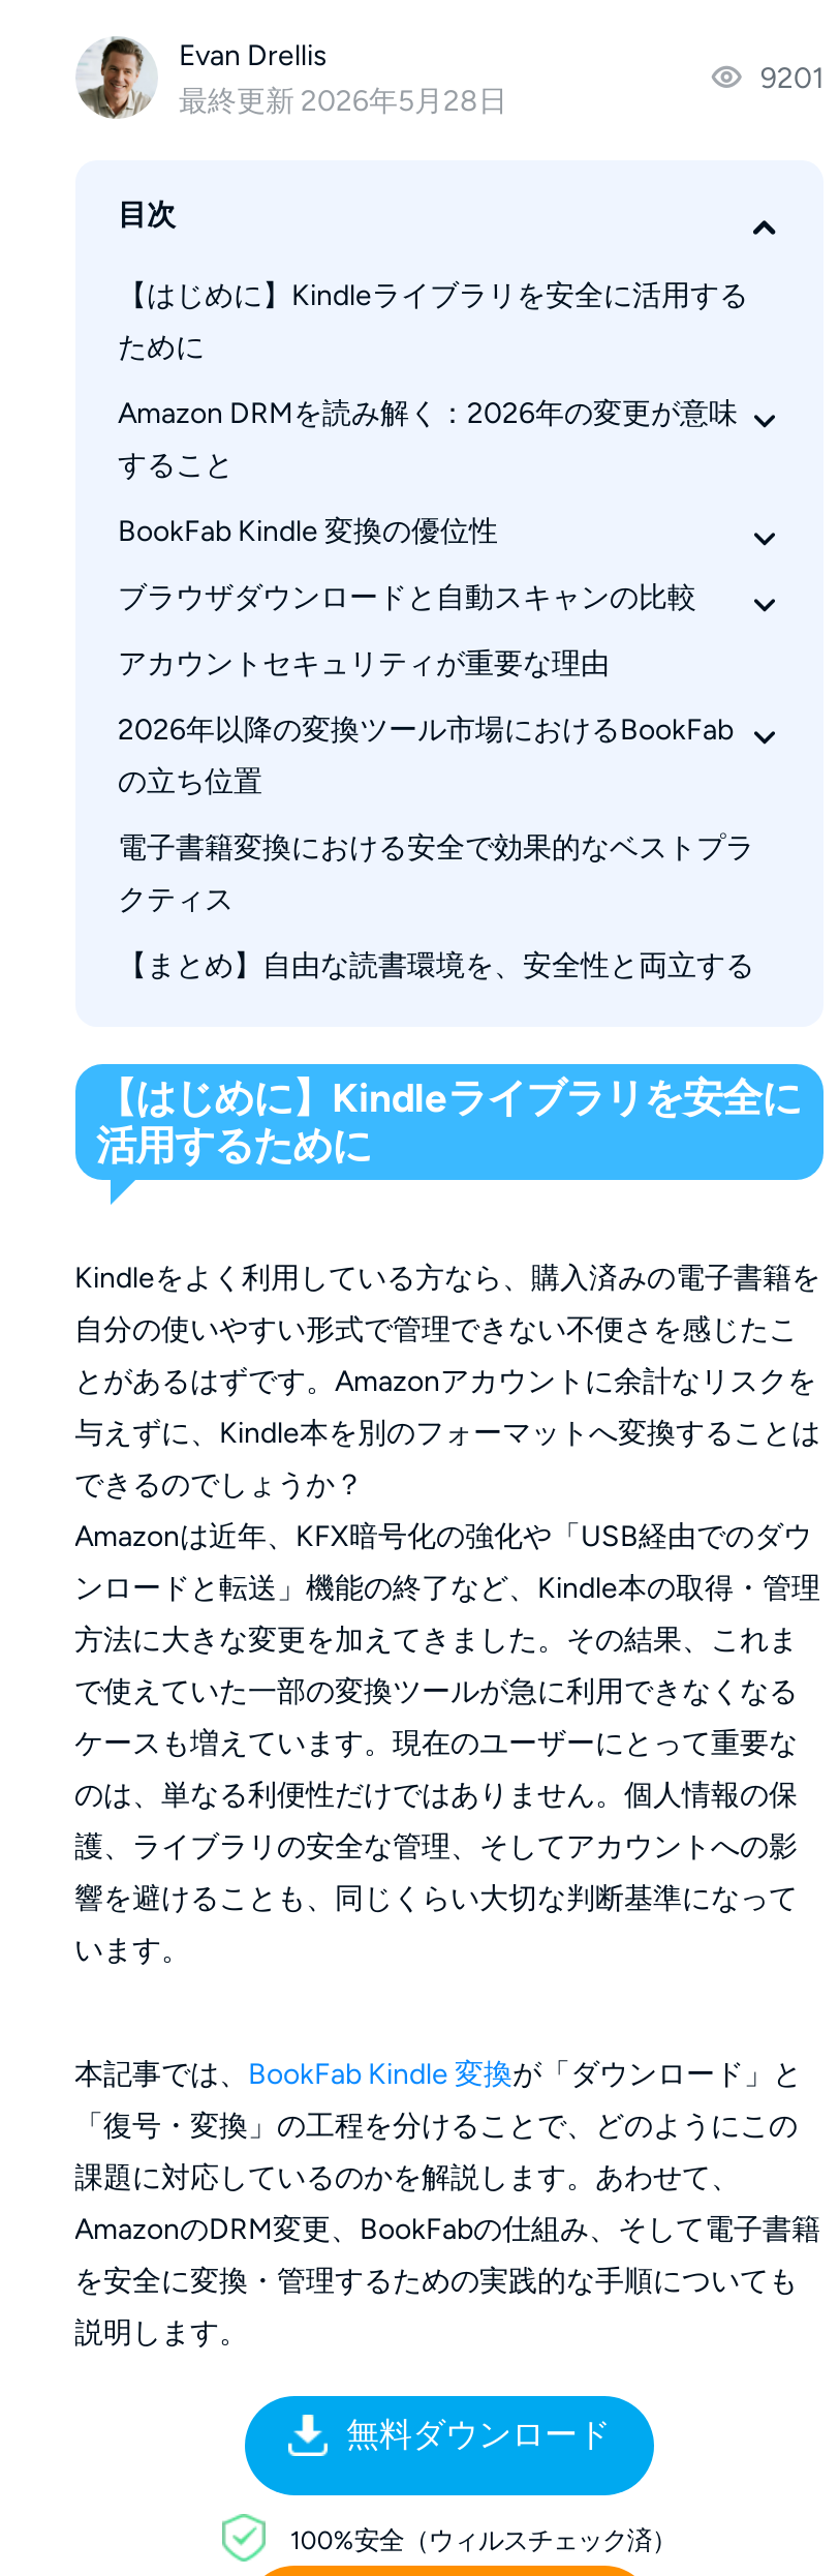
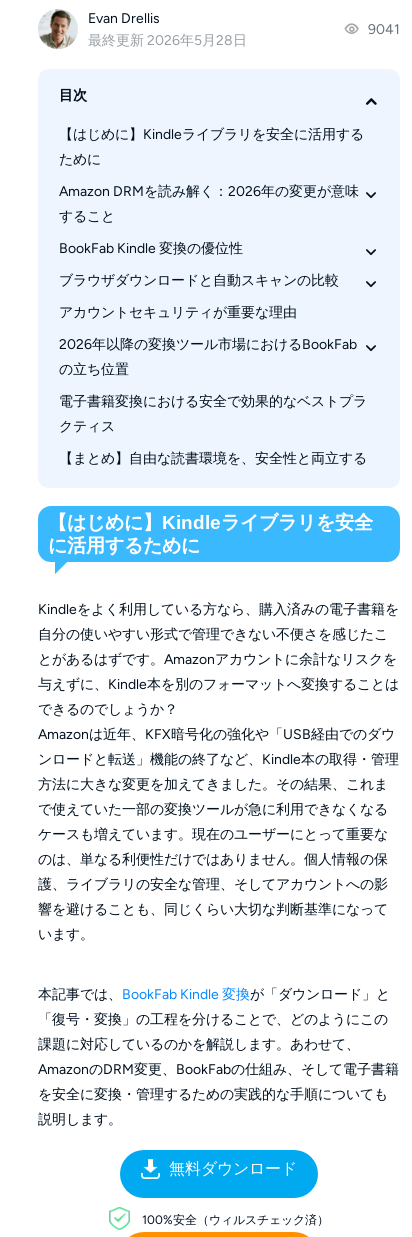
[760,61,825,96] 9201 -> [368,21,400,38] 9041

